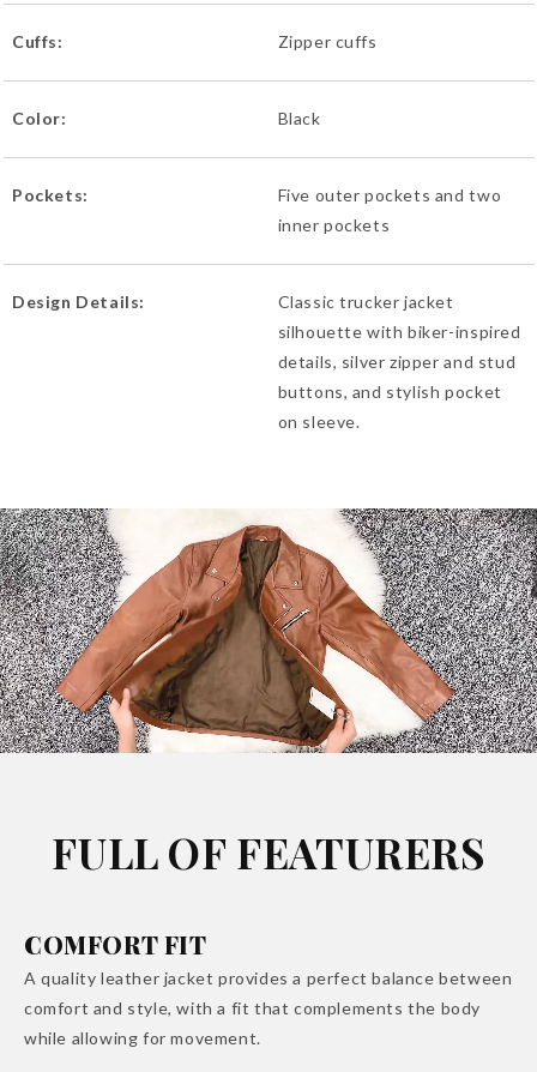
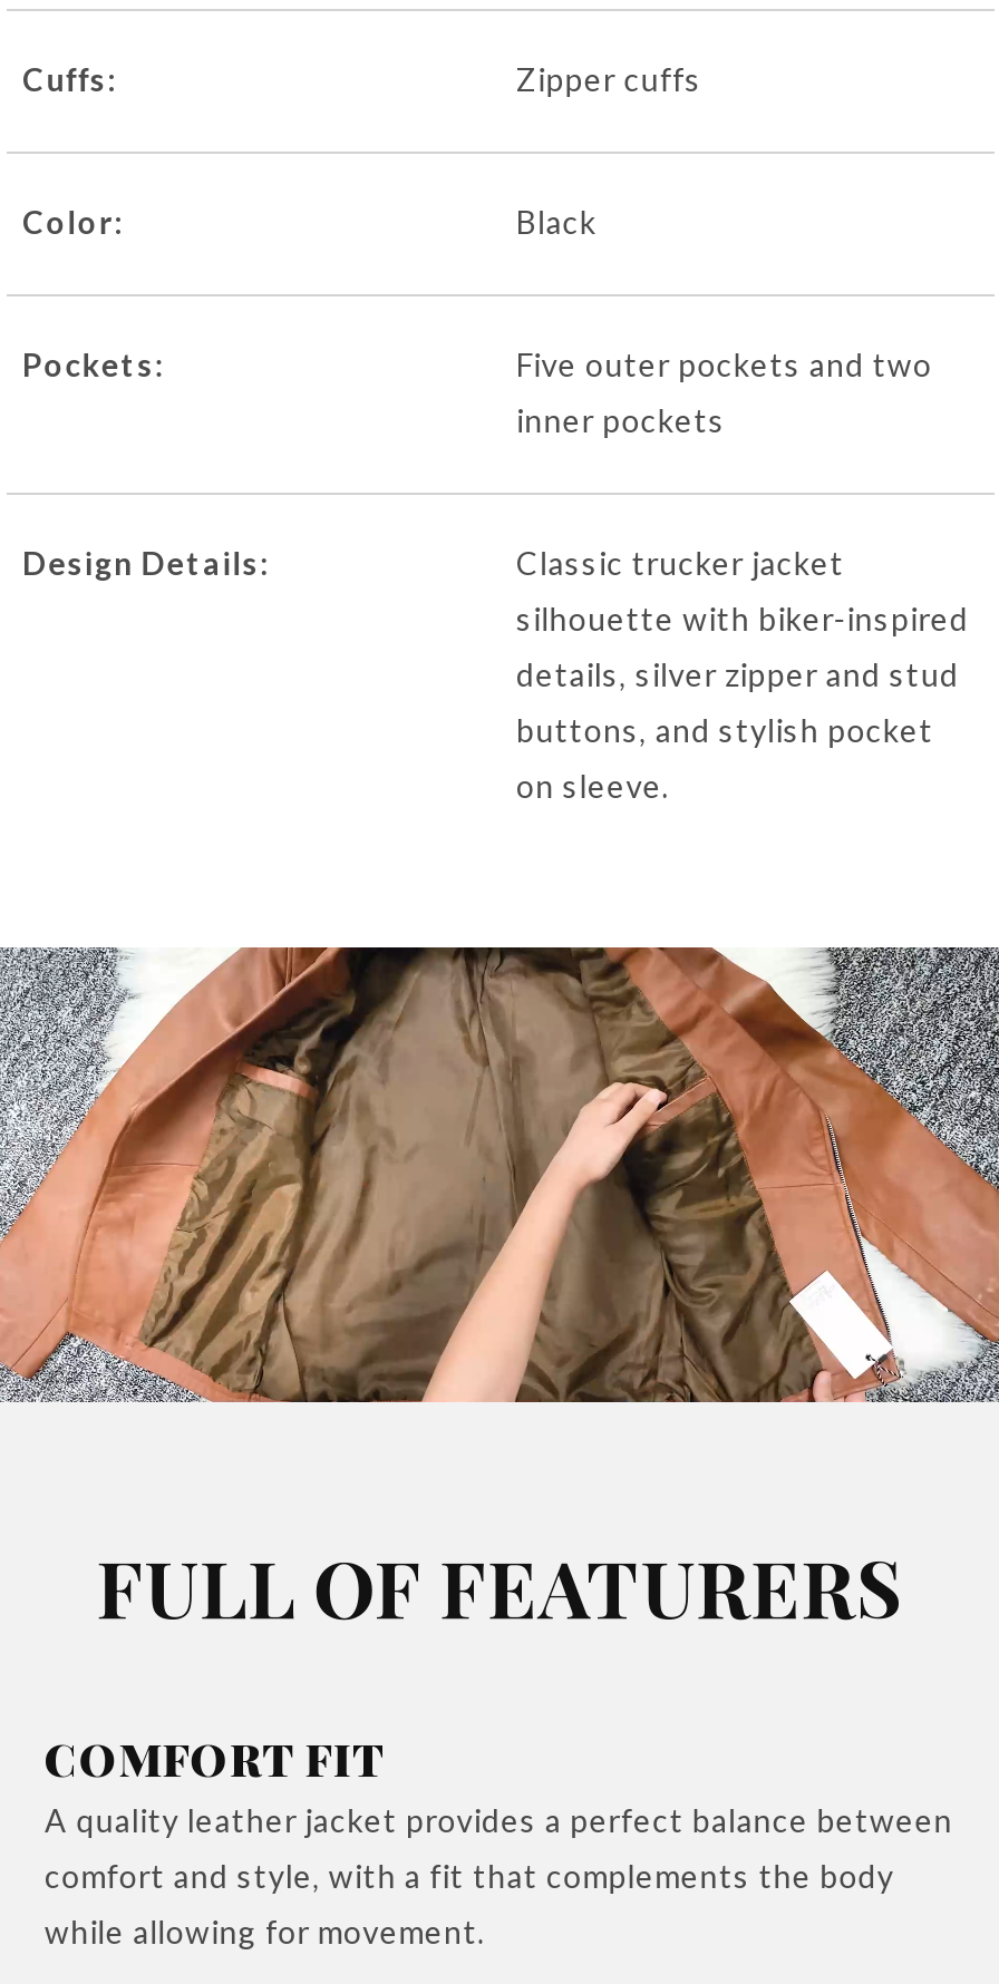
[4,507,533,754] [image] -> [7,945,992,1404] [image]

